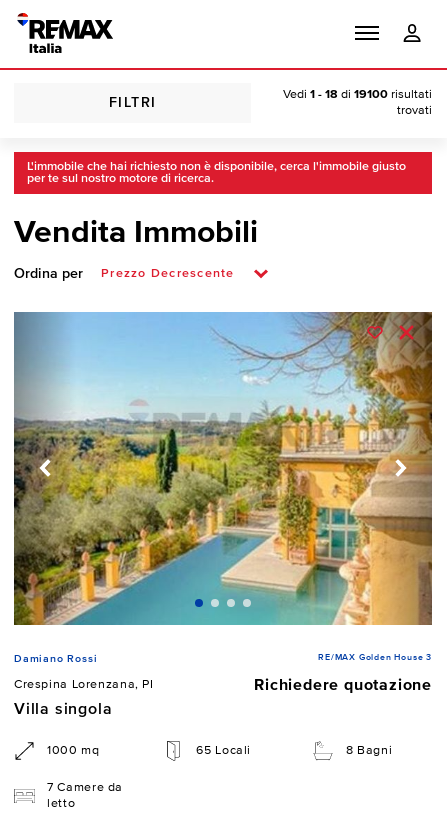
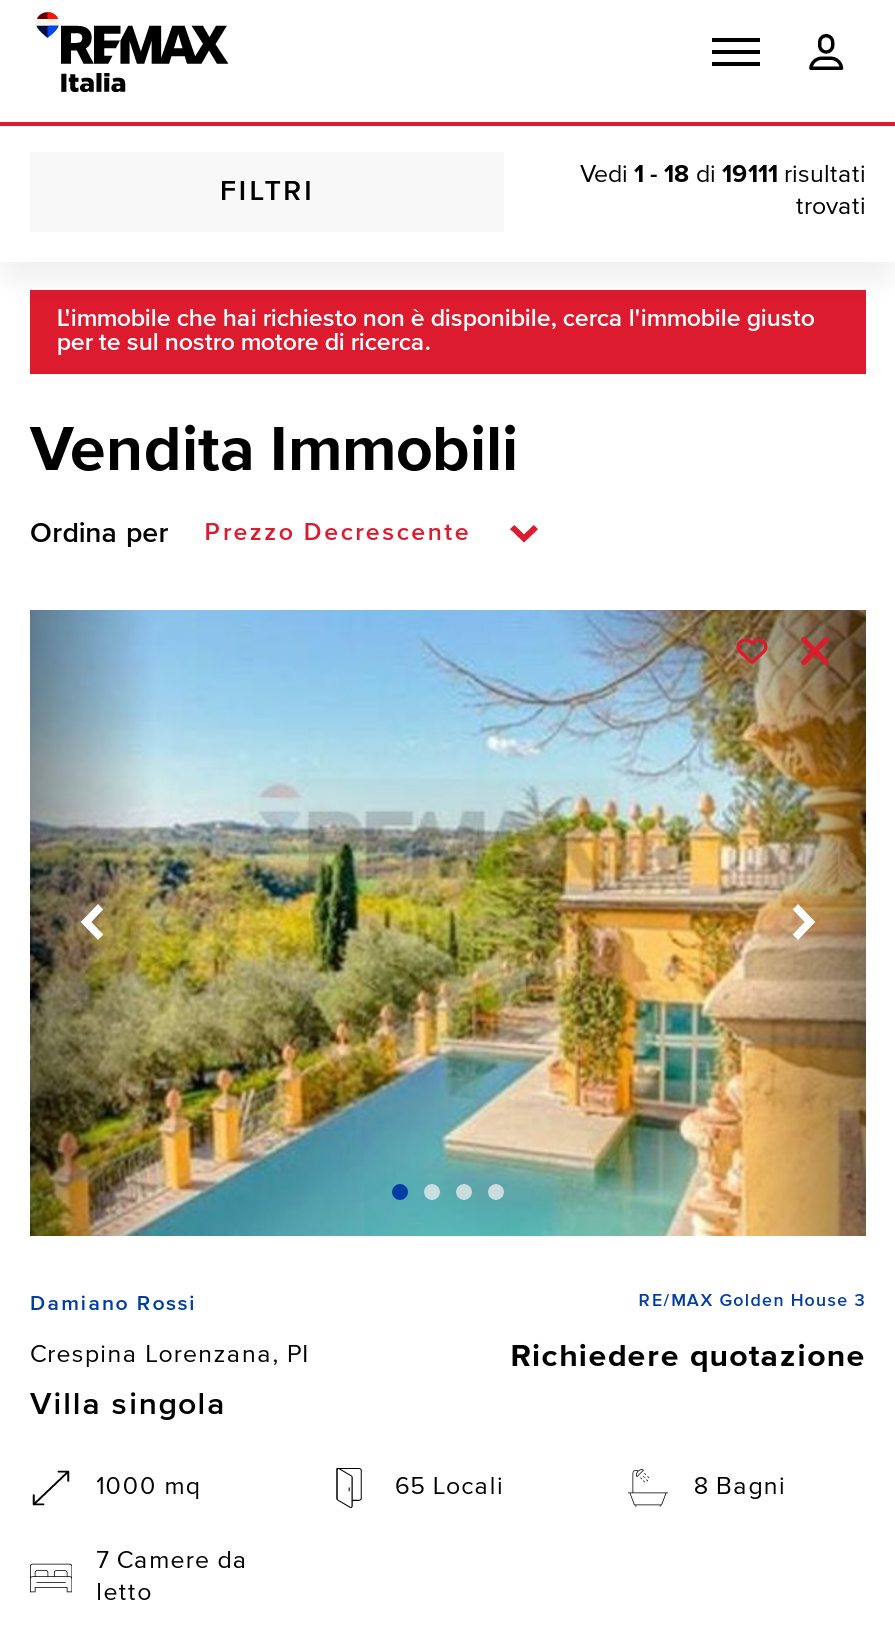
[283,88,432,101] Vedi 1 - 18 di 19100 risultati -> [580,162,866,188] Vedi 1 - 18 di 19111 risultati

